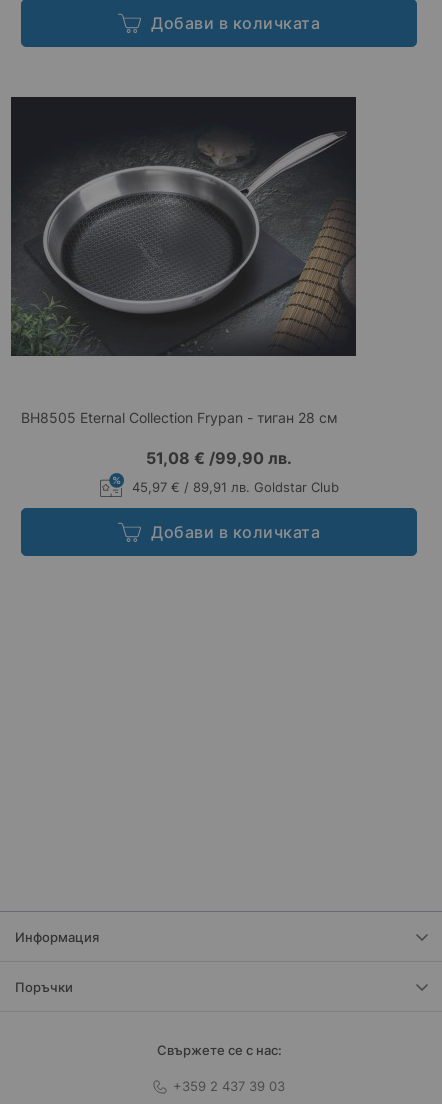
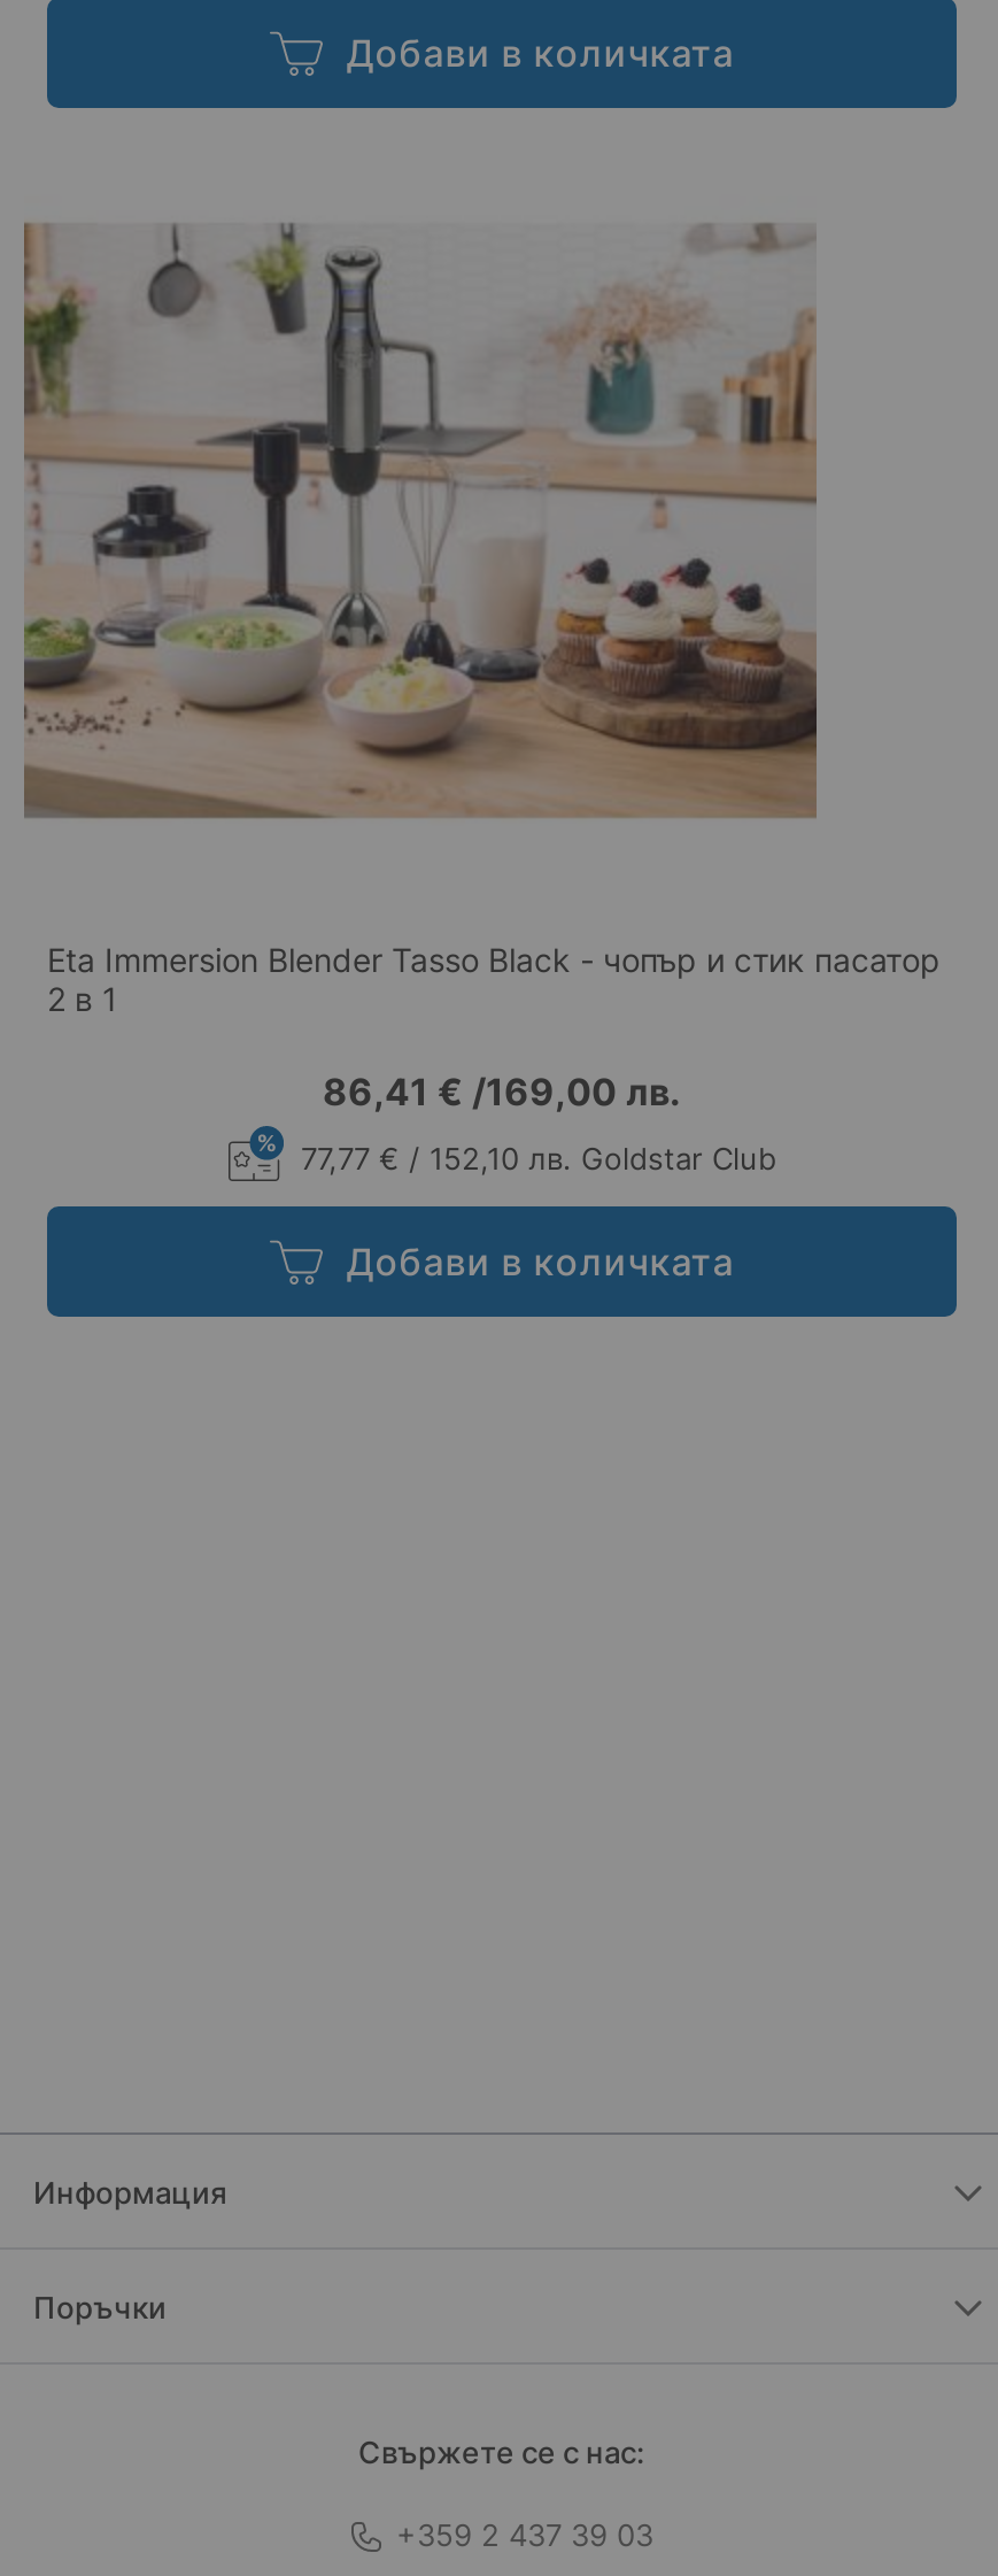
[10,96,357,357] [image] -> [22,221,819,820] [image]
[21,408,338,425] BH8505 Eternal Collection Frypan - тиган 28 см -> [47,939,941,1017] Eta Immersion Blender Tasso Black - чопър и стик пасатор | 2 в 1
[146,447,292,467] 51,08 €/99,90 лв. -> [323,1067,681,1113] 86,41 €/169,00 лв.
[127,478,338,494] 45,97 € / 89,91 лв. Goldstar Club -> [292,1139,776,1175] 77,77 € / 152,10 лв. Goldstar Club

